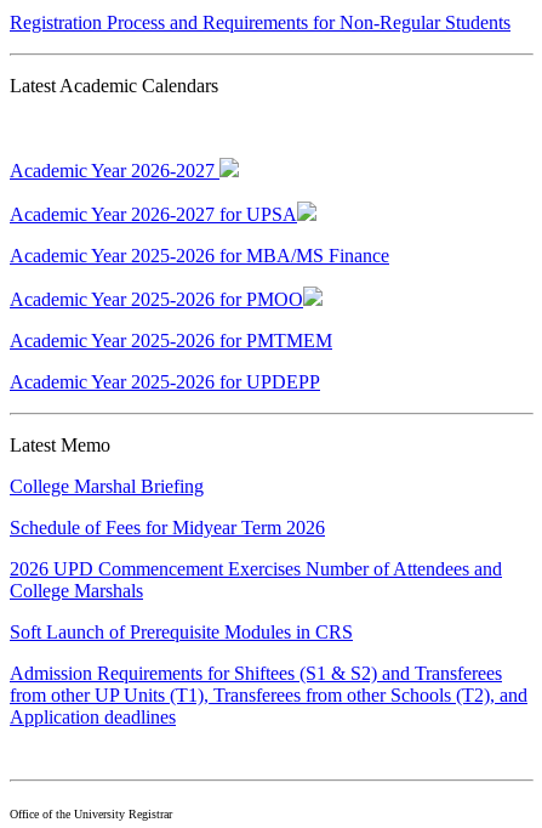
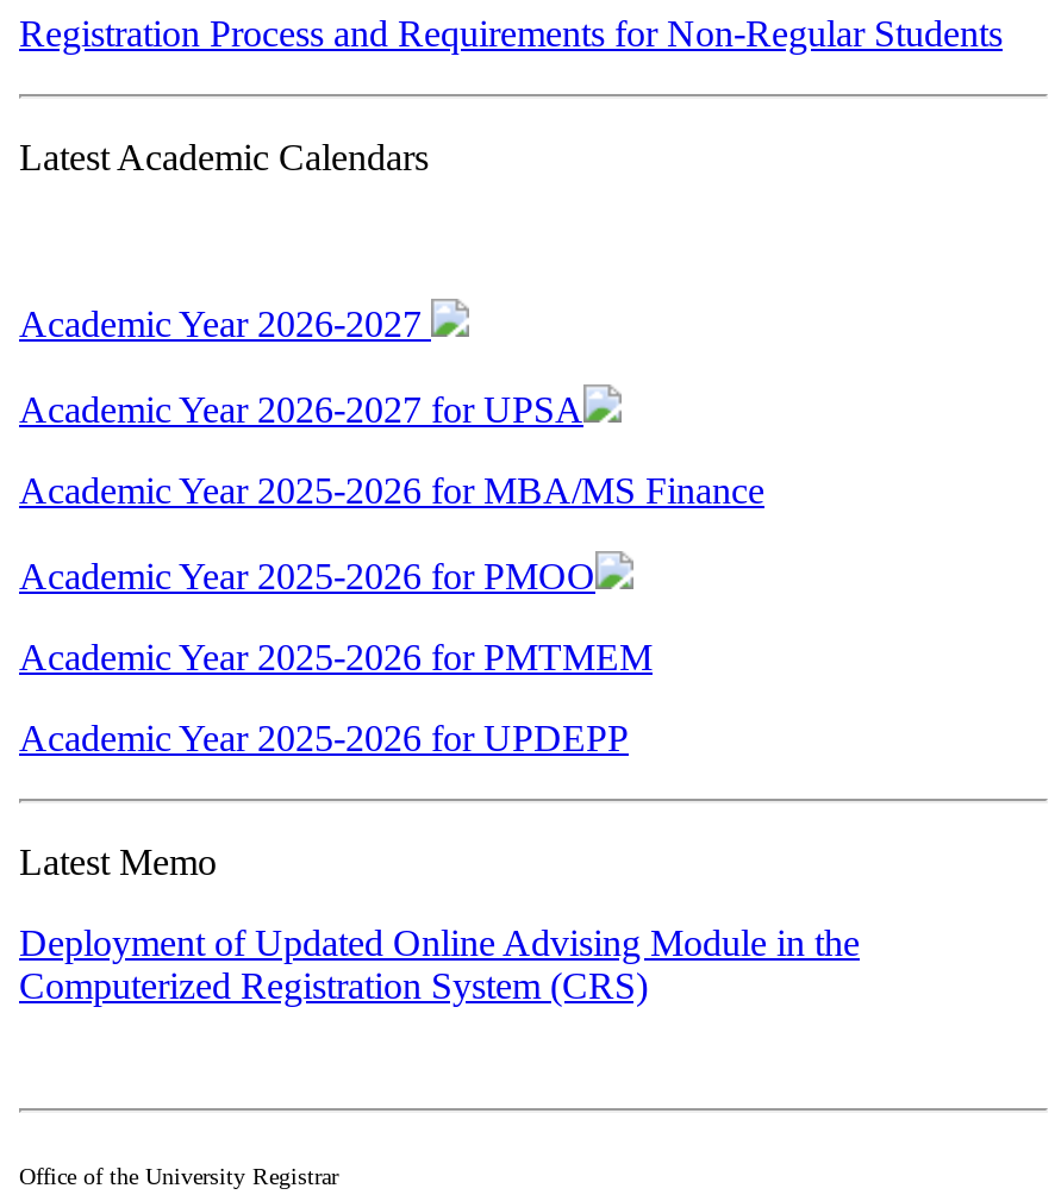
[10,476,527,728] College Marshal Briefing | Schedule of Fees for Midyear Term 2026 | 2026 UPD Commencement Exercises Number of Attendees and | College Marshals | Soft Launch of Prerequisite Modules in CRS | Admission Requirements for Shiftees (S1 & S2) and Transferees | from other UP Units (T1), Transferees from other Schools (T2), and | Application deadlines -> [19,923,860,1007] Deployment of Updated Online Advising Module in the | Computerized Registration System (CRS)

